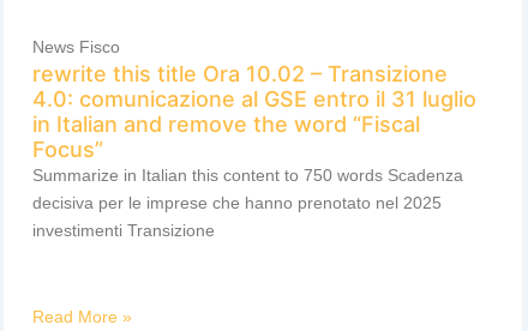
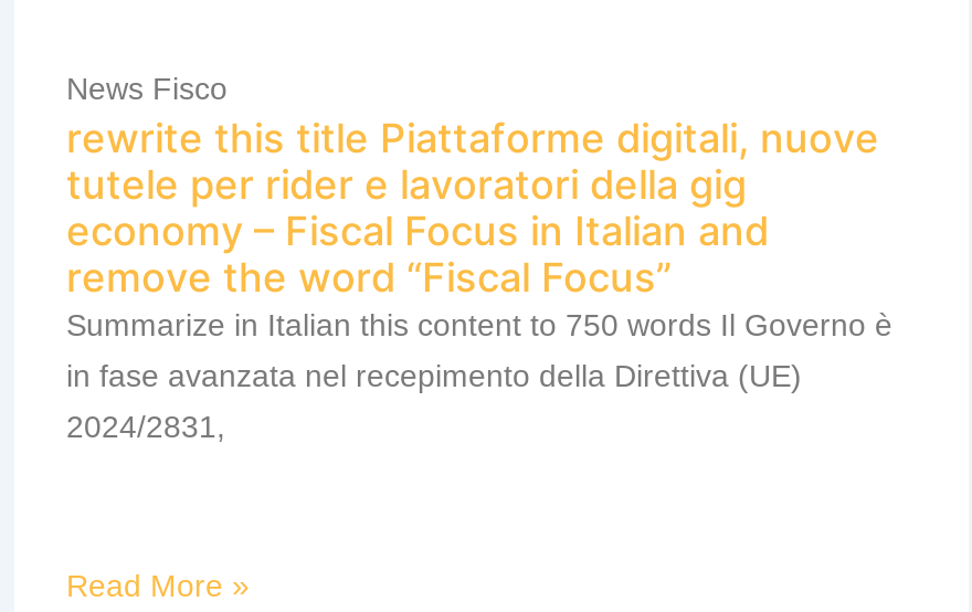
[32,61,476,240] rewrite this title Ora 10.02 – Transizione | 4.0: comunicazione al GSE entro il 31 luglio | in Italian and remove the word “Fiscal | Focus” | Summarize in Italian this content to 750 words Scadenza | decisiva per le imprese che hanno prenotato nel 2025 | investimenti Transizione -> [66,115,892,444] rewrite this title Piattaforme digitali, nuove | tutele per rider e lavoratori della gig | economy – Fiscal Focus in Italian and | remove the word “Fiscal Focus” | Summarize in Italian this content to 750 words Il Governo è | in fase avanzata nel recepimento della Direttiva (UE) | 2024/2831,

